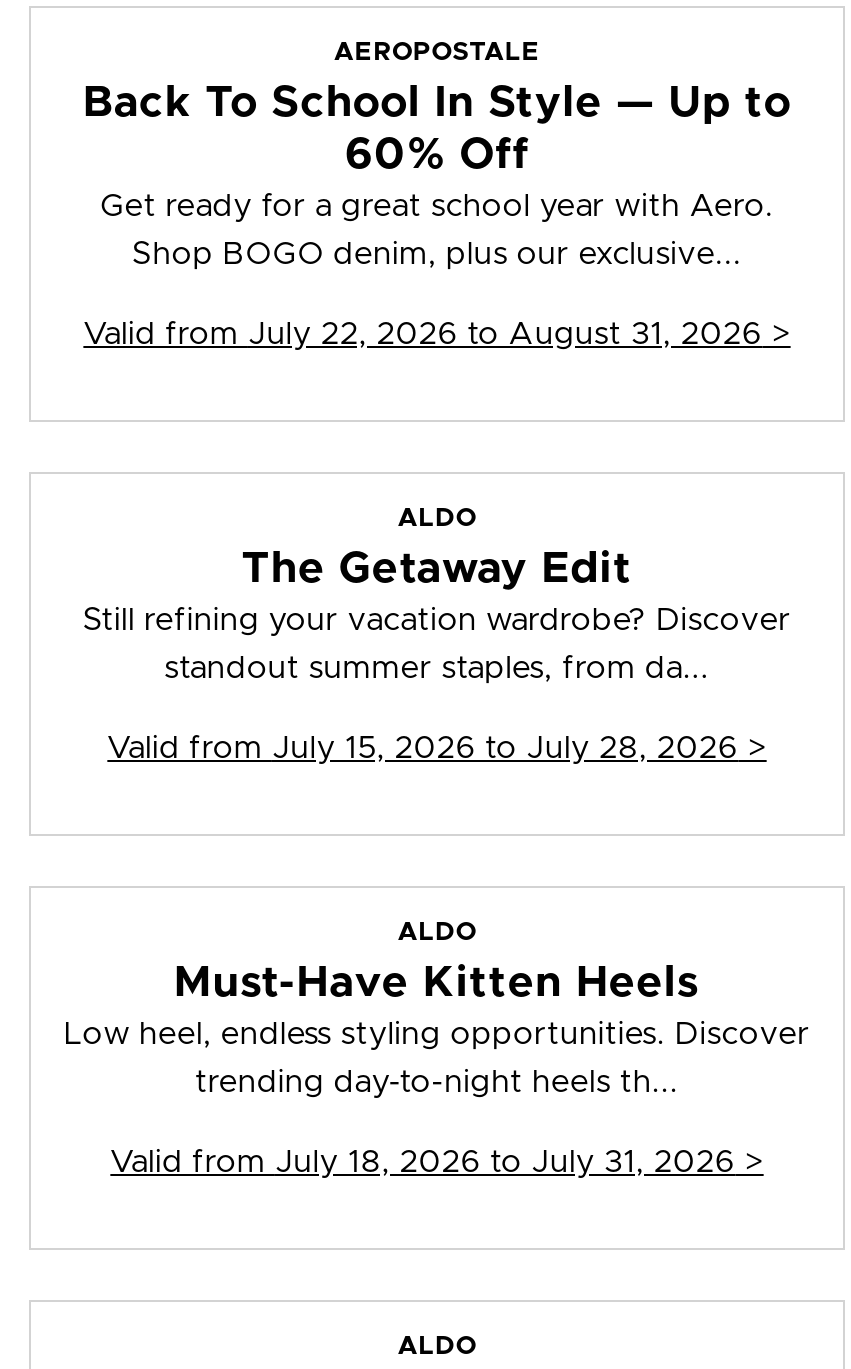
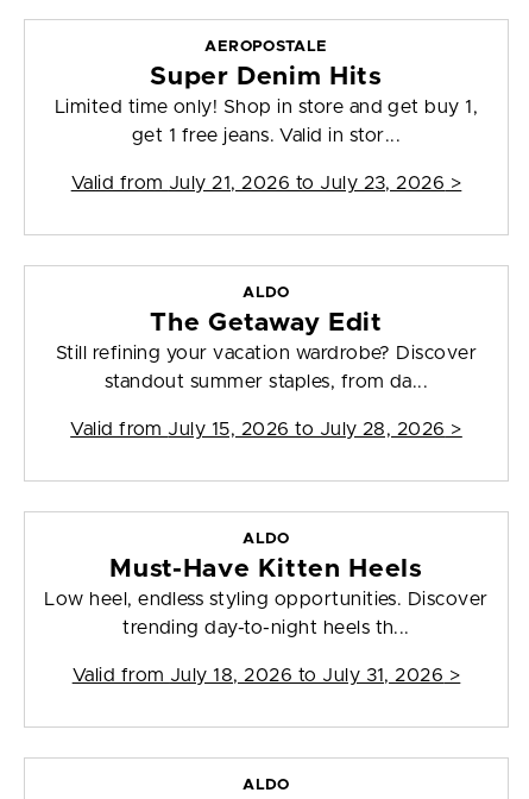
[83,82,791,222] Back To School In Style — Up to | 60% Off | Get ready for a great school year with Aero. -> [54,64,478,117] Super Denim Hits | Limited time only! Shop in store and get buy 1,
[132,238,742,270] Shop BOGO denim, plus our exclusive... -> [132,126,401,145] get 1 free jeans. Valid in stor...
[83,318,791,350] Valid from July 22, 2026 to August 31, 2026 > -> [71,174,462,193] Valid from July 21, 2026 to July 23, 2026 >

